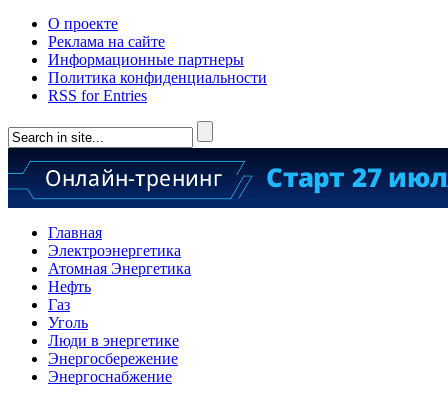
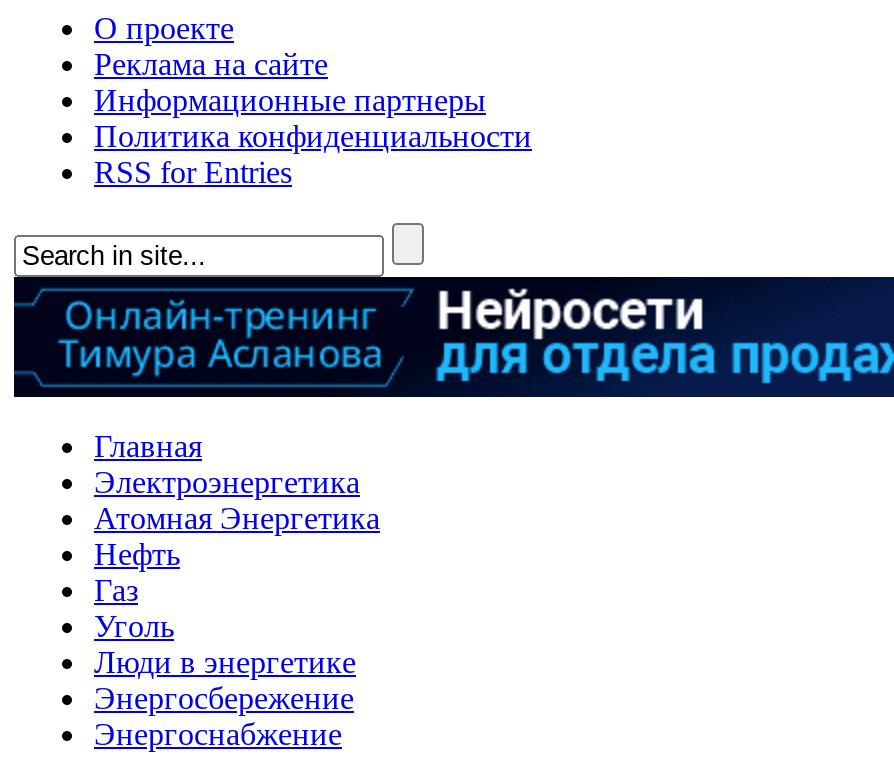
[7,150,445,208] [image] -> [14,279,888,397] [image]

